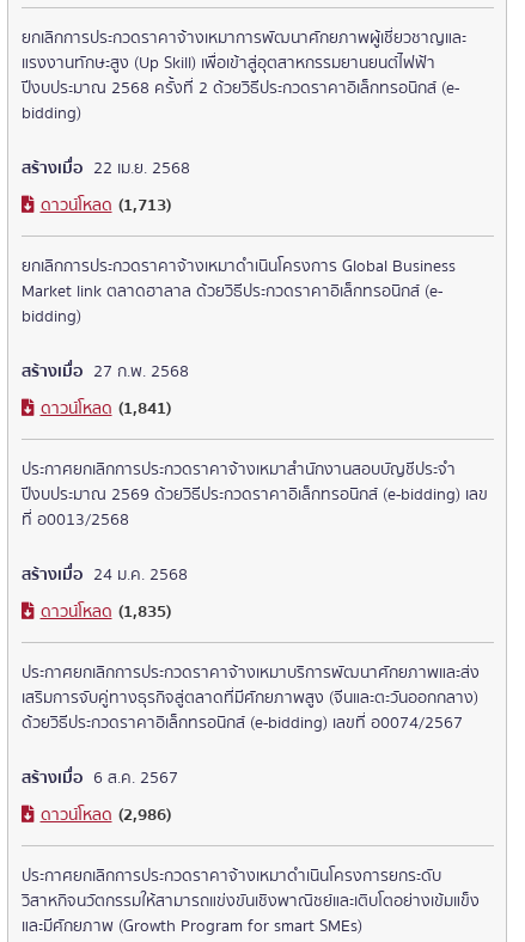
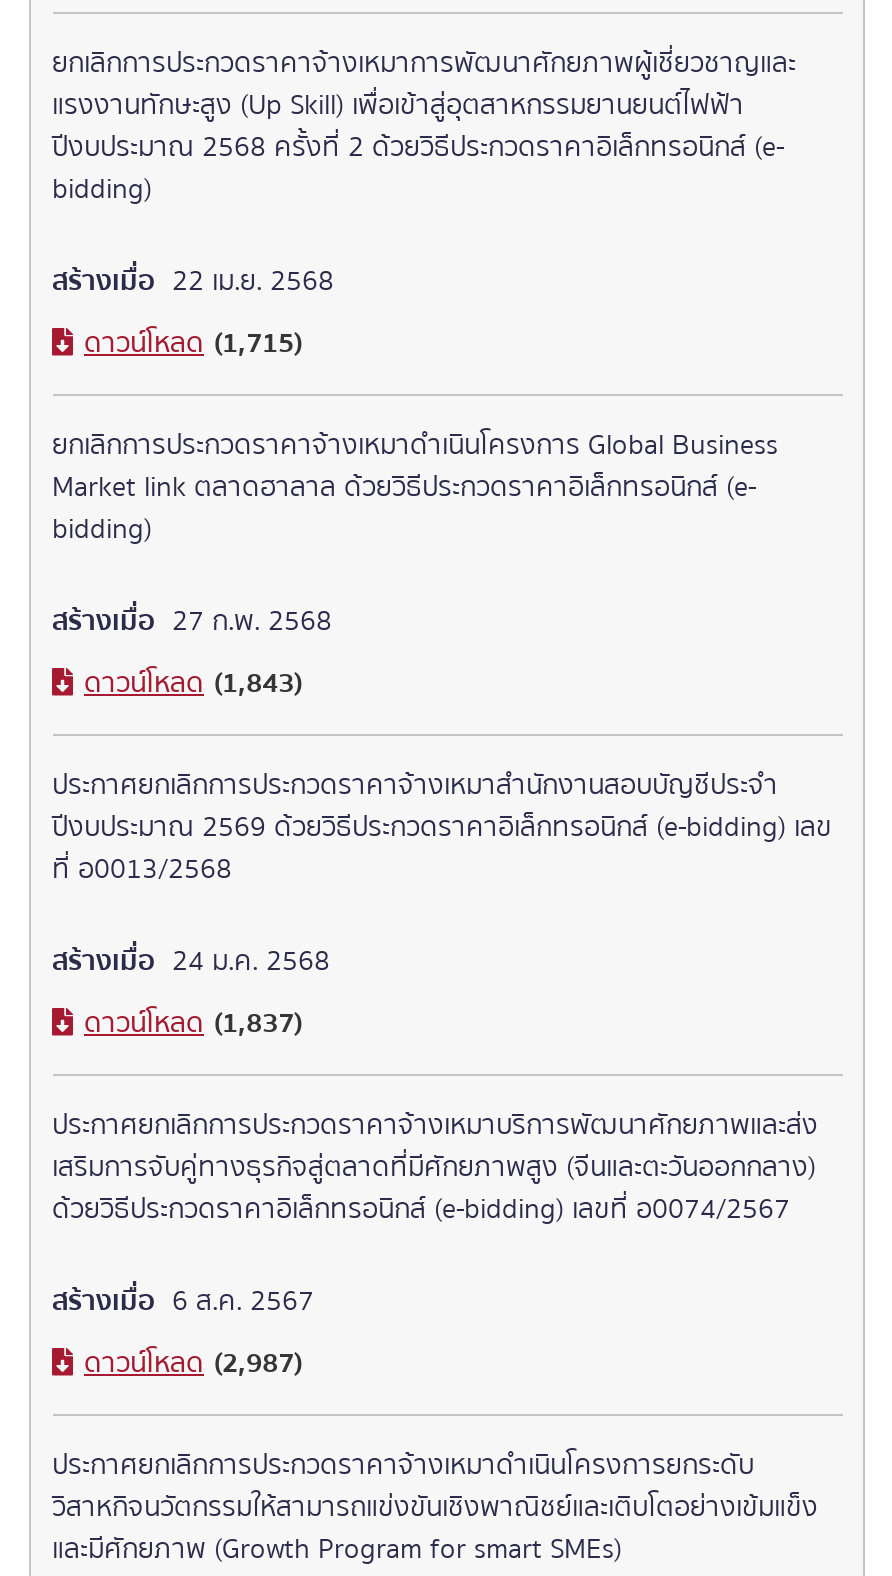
[40,192,170,218] ดาวน์โหลด (1,713) -> [84,321,302,365] ดาวน์โหลด (1,715)
[40,395,170,421] ดาวน์โหลด (1,841) -> [84,661,302,705] ดาวน์โหลด (1,843)
[40,598,170,625] ดาวน์โหลด (1,835) -> [84,1001,302,1045] ดาวน์โหลด (1,837)
[40,802,170,828] ดาวน์โหลด (2,986) -> [84,1341,302,1385] ดาวน์โหลด (2,987)

